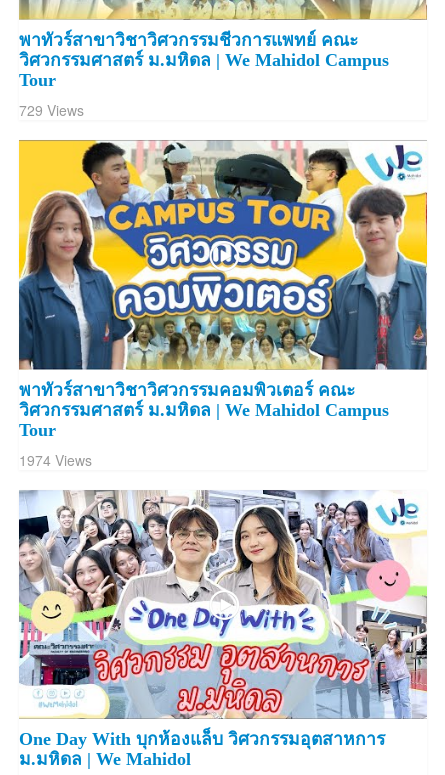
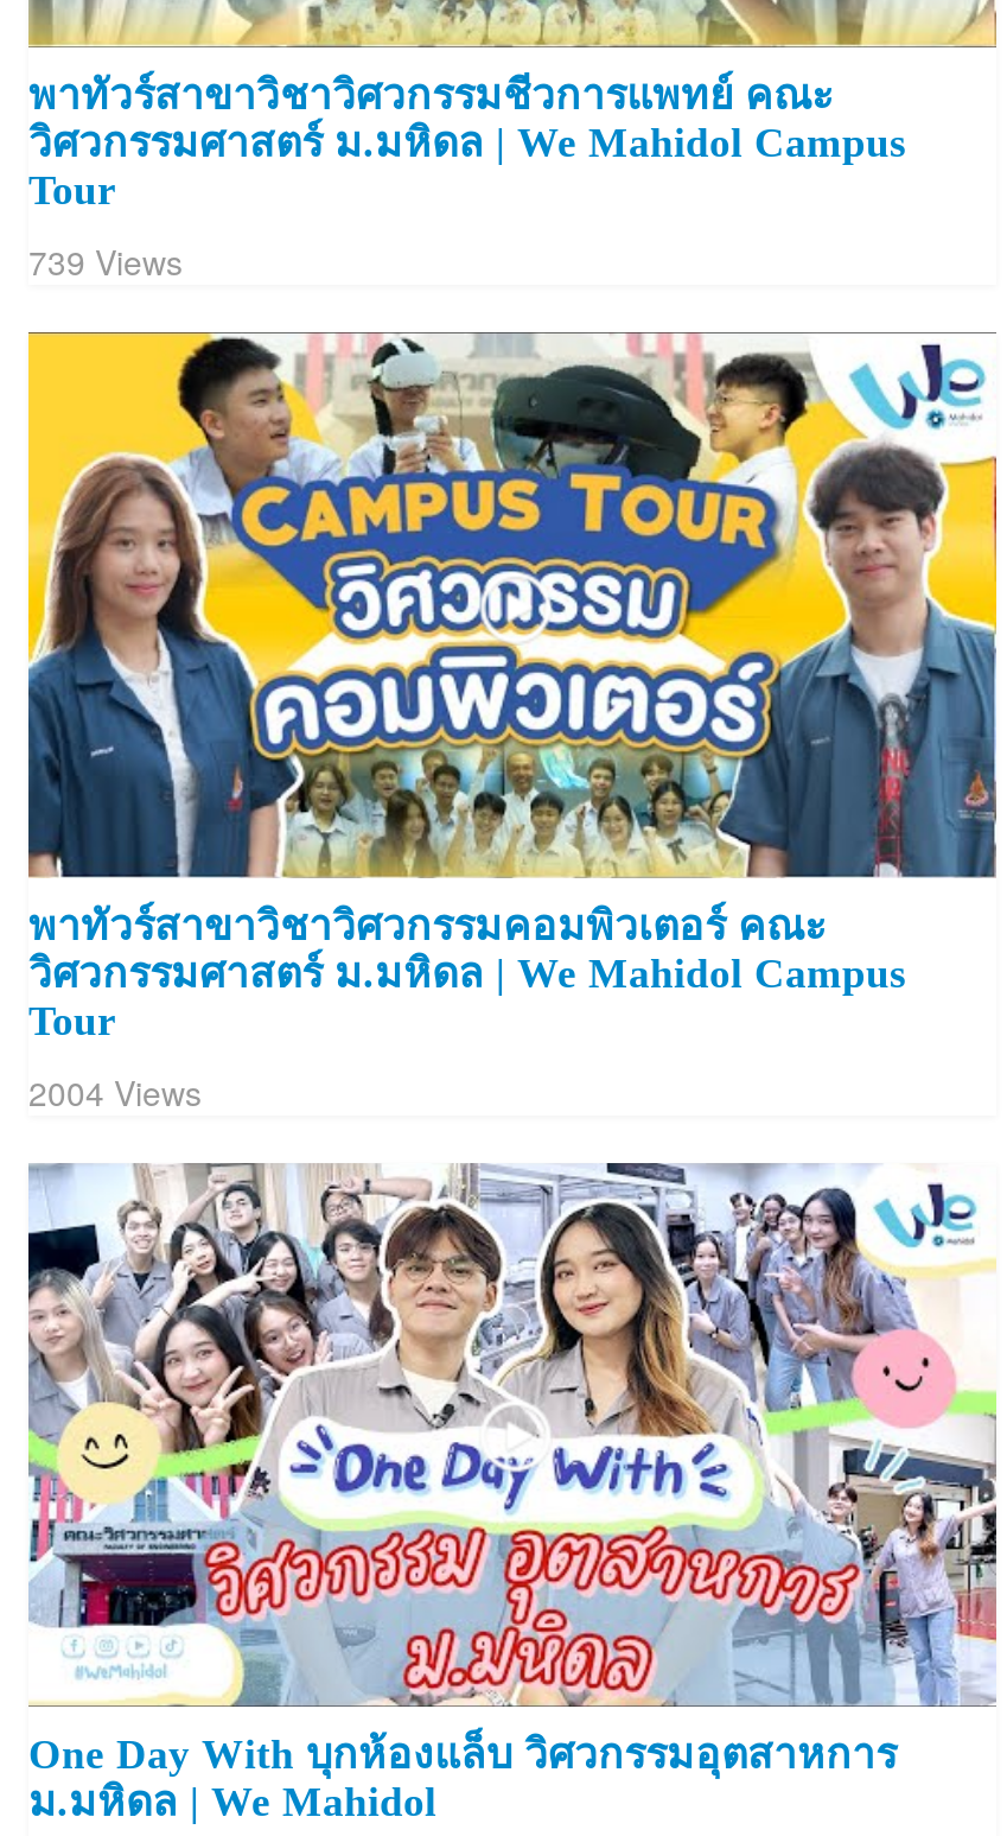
[19,100,84,120] 729 Views -> [28,237,183,285] 739 Views
[19,449,92,469] 1974 Views -> [28,1067,202,1114] 2004 Views

